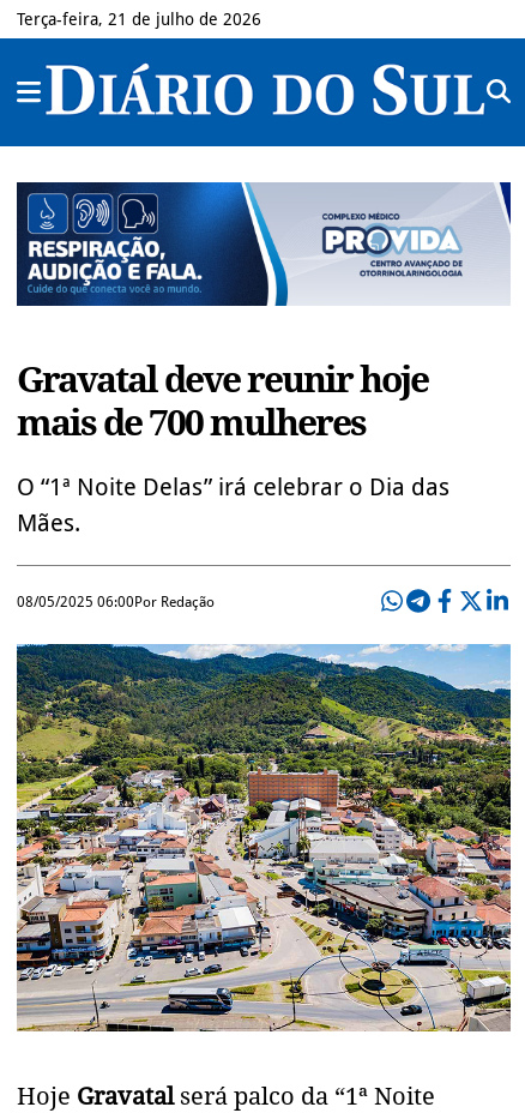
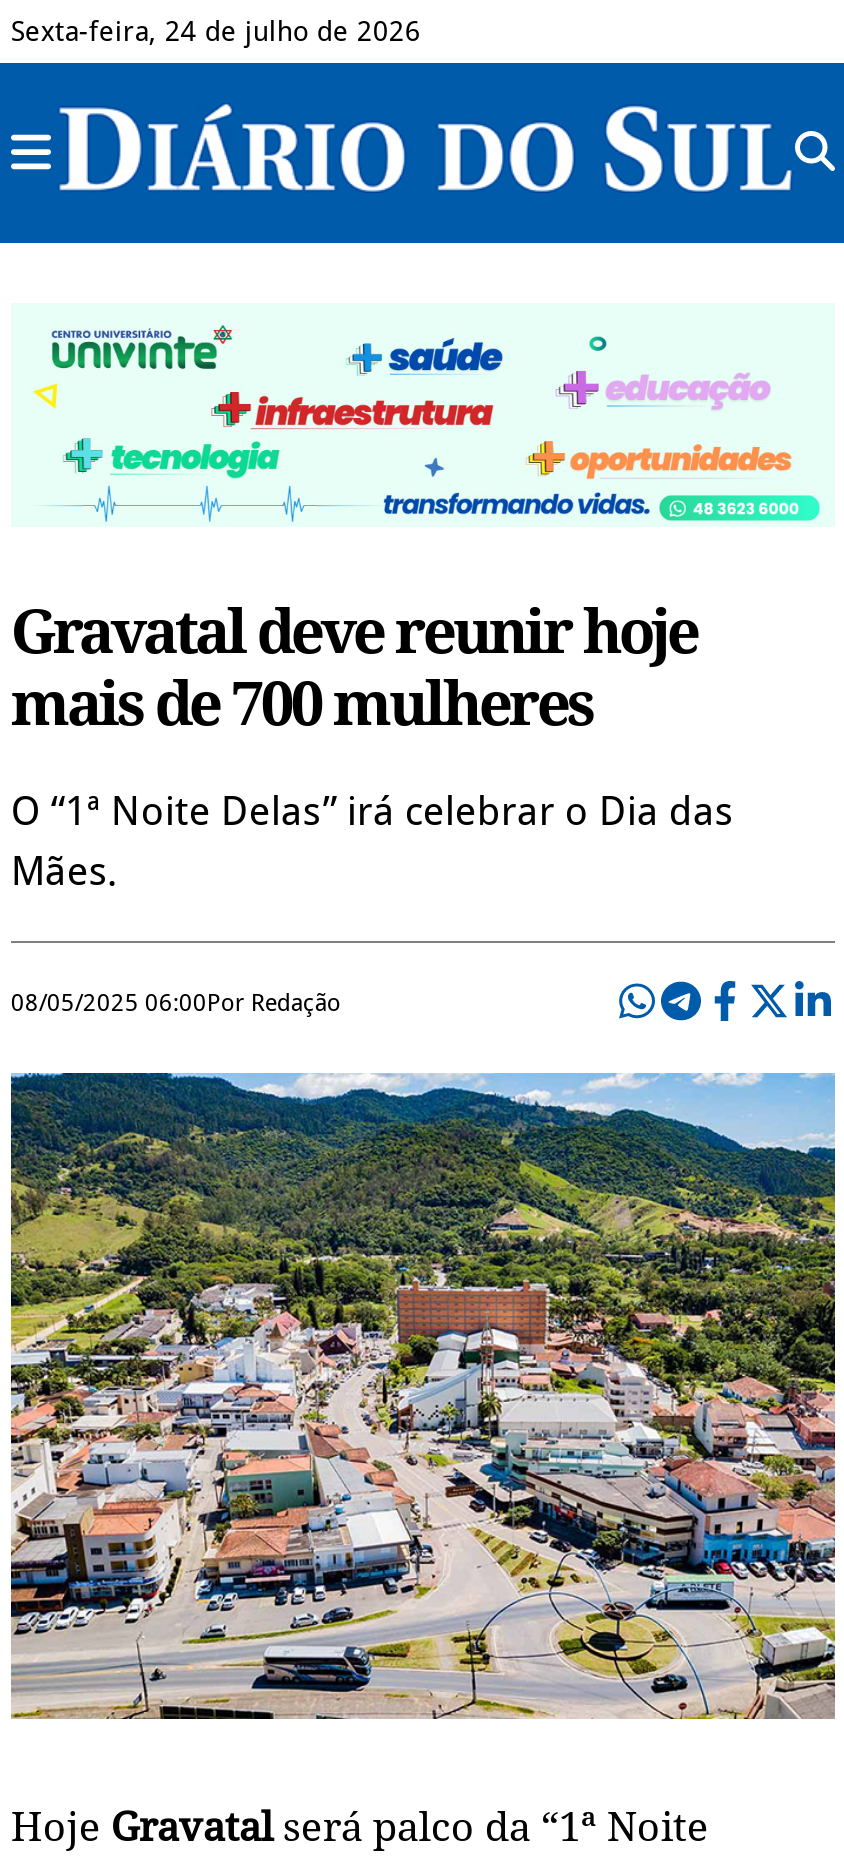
[17,10,261,29] Terça-feira, 21 de julho de 2026 -> [11,15,421,47] Sexta-feira, 24 de julho de 2026
[16,181,512,314] [image] -> [11,303,835,525] [image]

